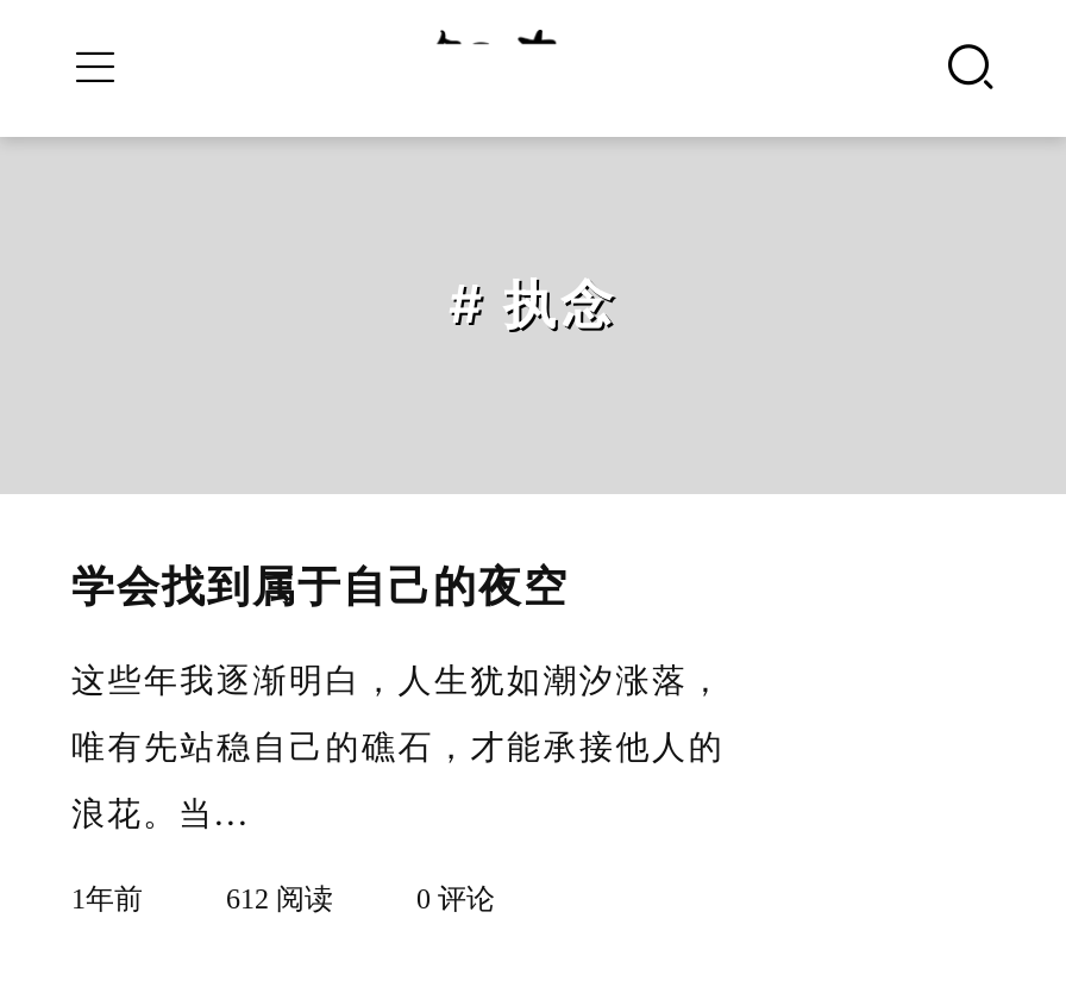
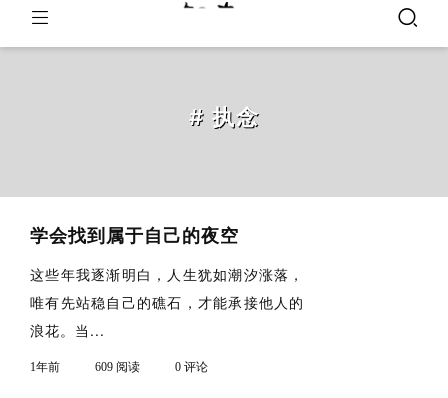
[226,882,333,916] 612 阅读 -> [95,360,140,374] 609 阅读

